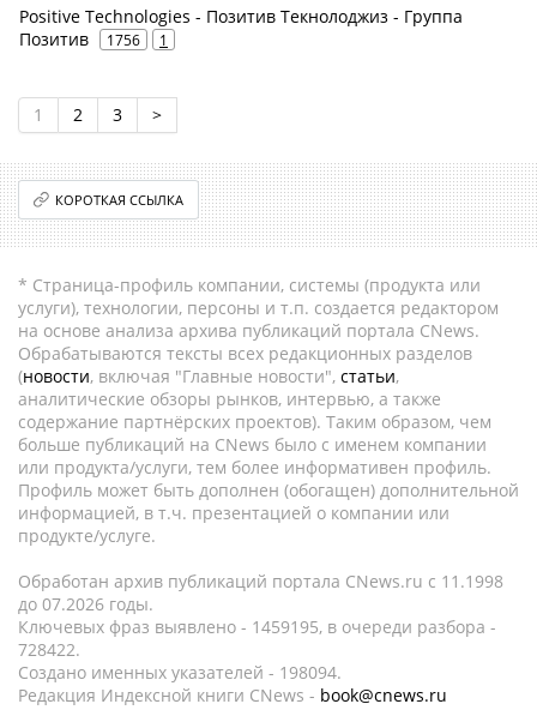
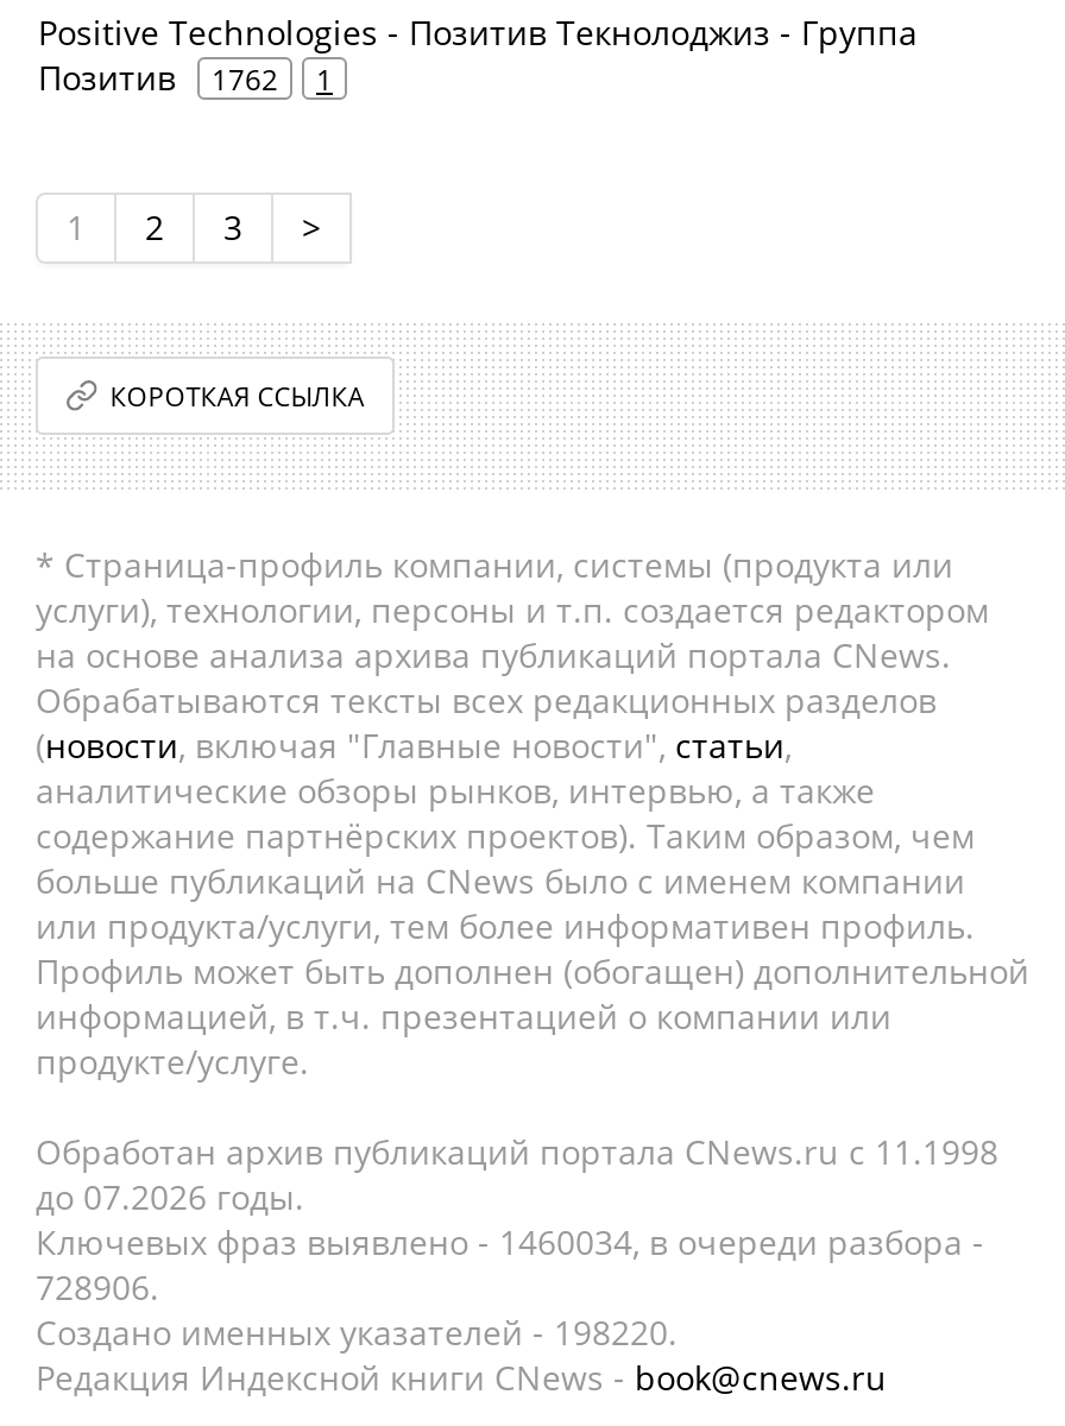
[19,28,168,50] Позитив 1756 1 -> [38,55,333,100] Позитив 1762 1
[18,615,496,638] Ключевых фраз выявлено - 1459195, в очереди разбора - -> [36,1219,984,1264] Ключевых фраз выявлено - 1460034, в очереди разбора -
[18,638,80,661] 728422. -> [36,1264,159,1310] 728906.
[18,661,342,684] Создано именных указателей - 198094. -> [36,1310,678,1355] Создано именных указателей - 198220.

